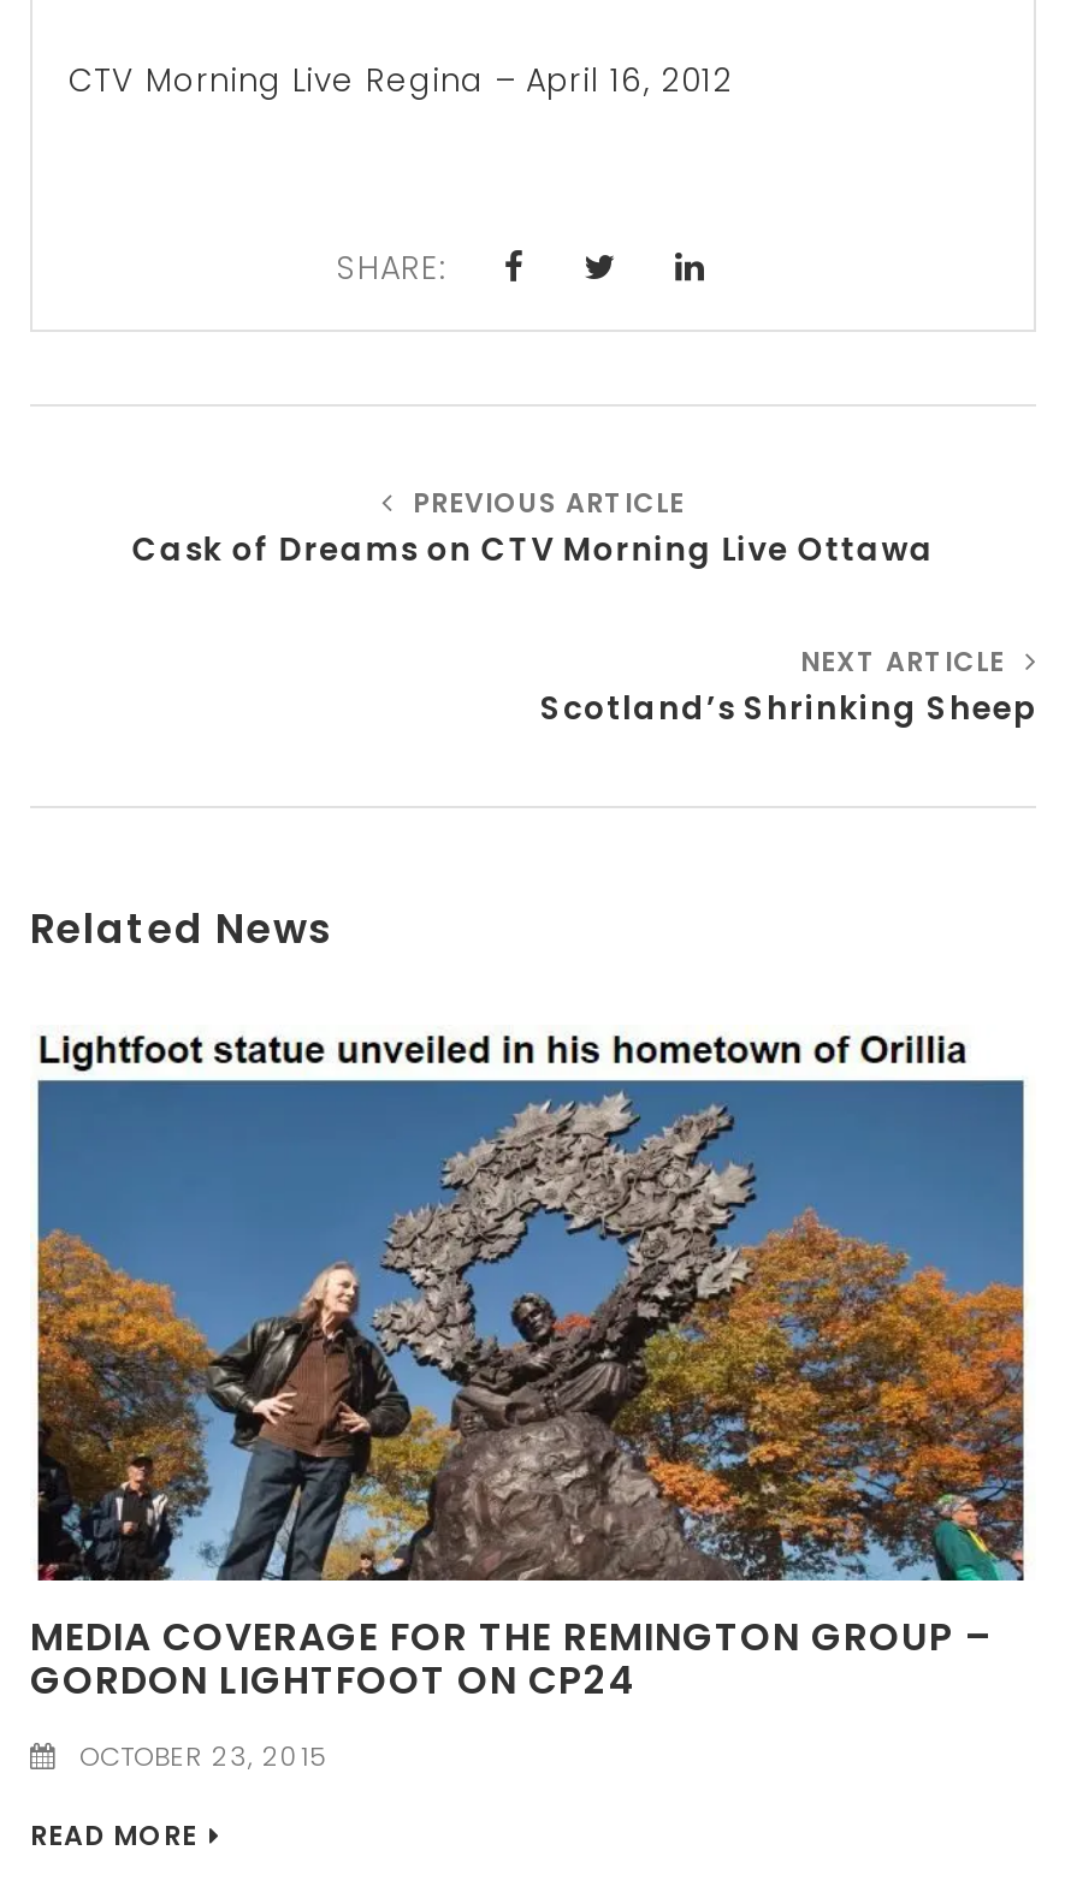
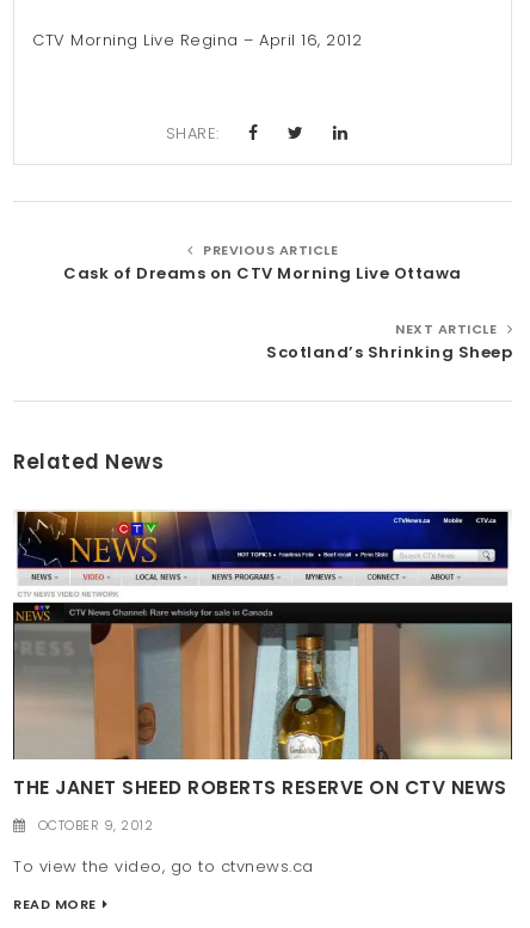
[30,1032,1036,1775] [image] | MEDIA COVERAGE FOR THE REMINGTON GROUP – | GORDON LIGHTFOOT ON CP24 | OCTOBER 23, 2015 -> [12,509,513,878] [image] | THE JANET SHEED ROBERTS RESERVE ON CTV NEWS | OCTOBER 9, 2012 | To view the video, go to ctvnews.ca

